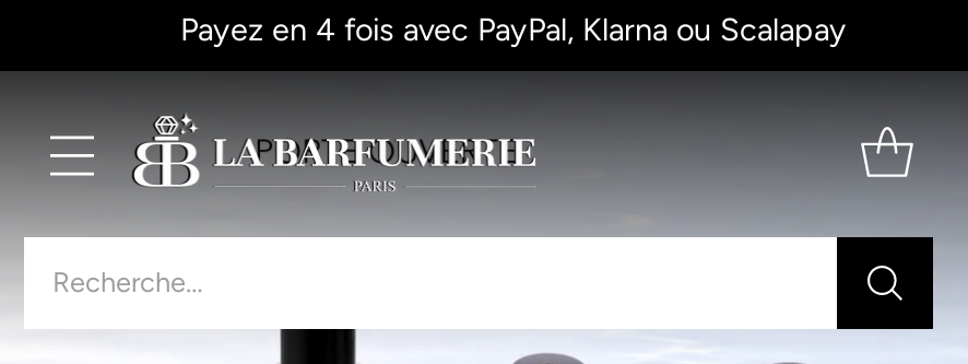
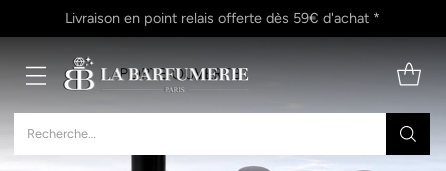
[180,10,847,49] Payez en 4 fois avec PayPal, Klarna ou Scalapay -> [64,9,379,27] Livraison en point relais offerte dès 59€ d'achat *

